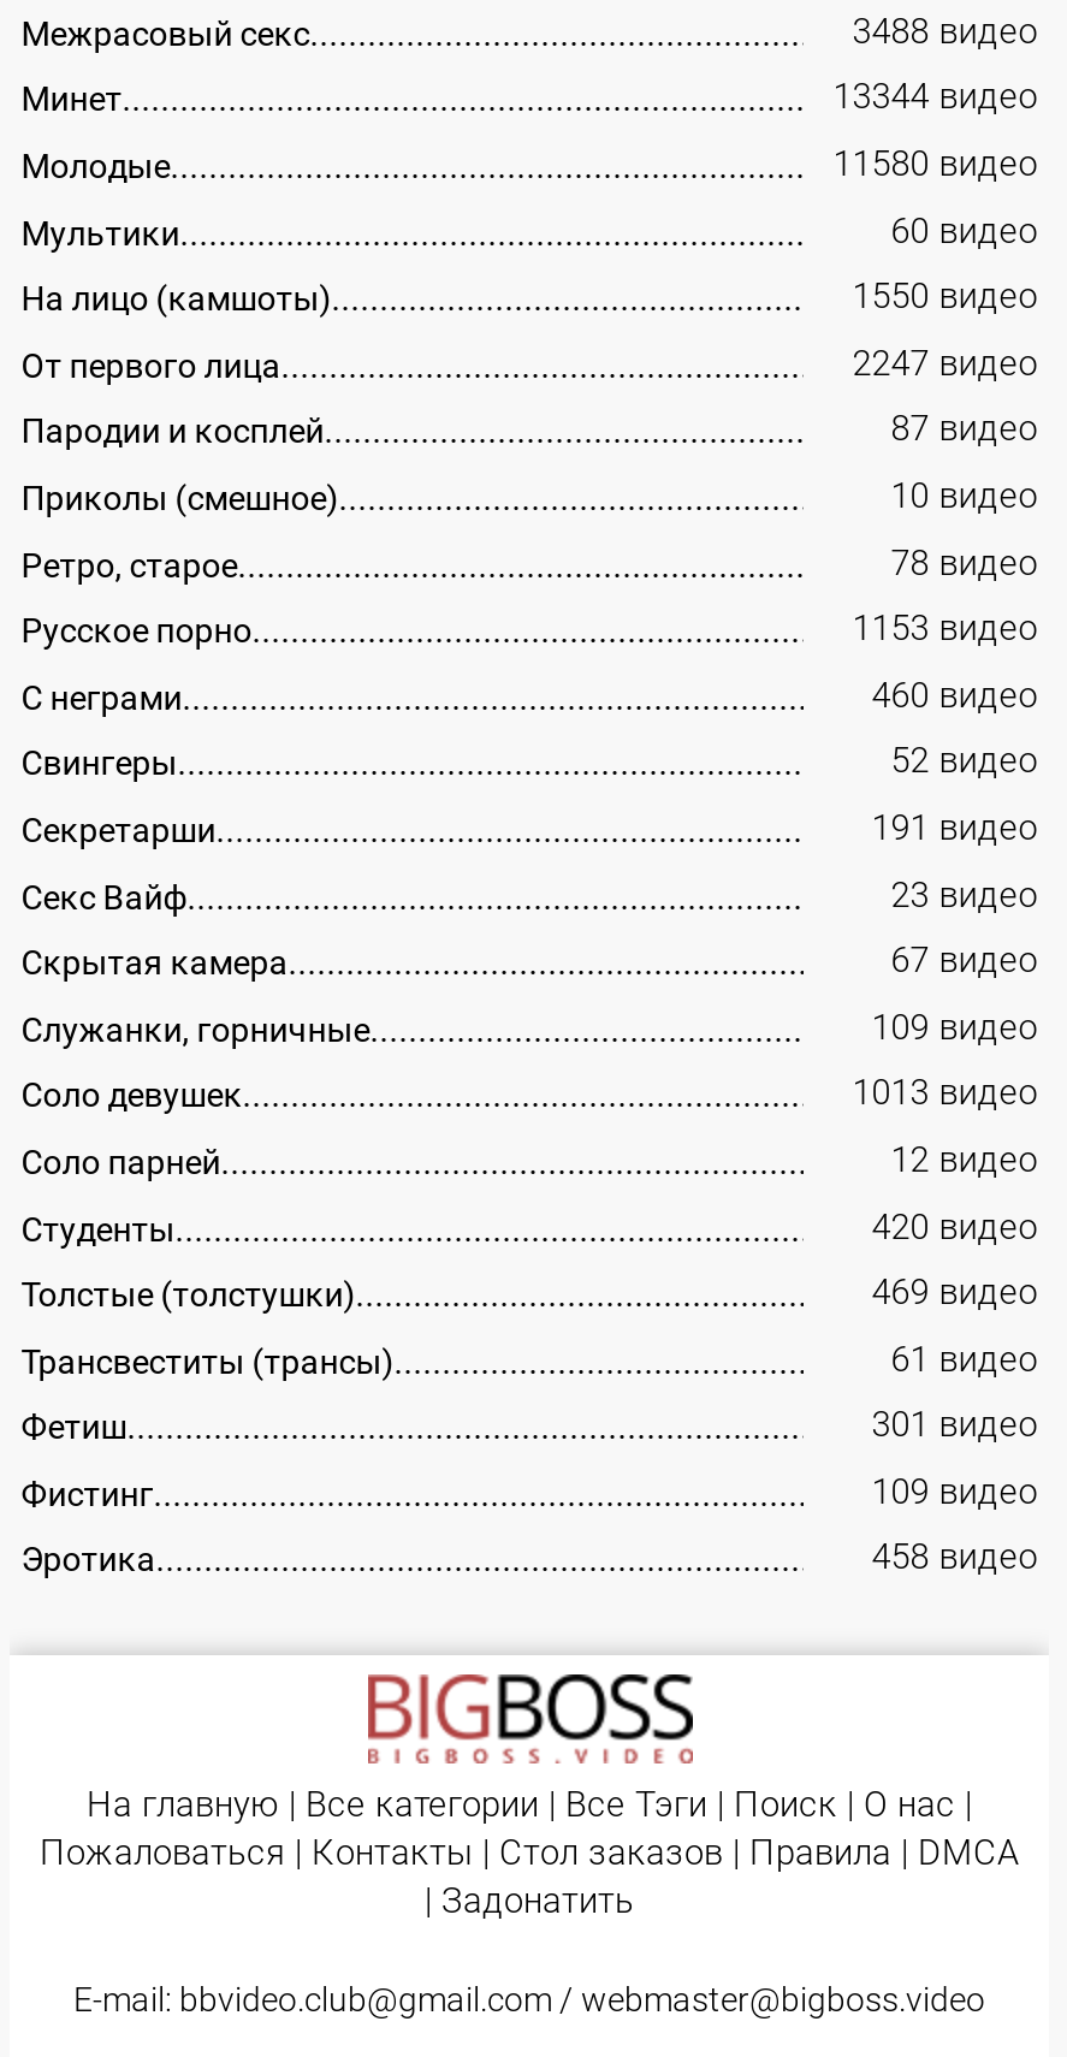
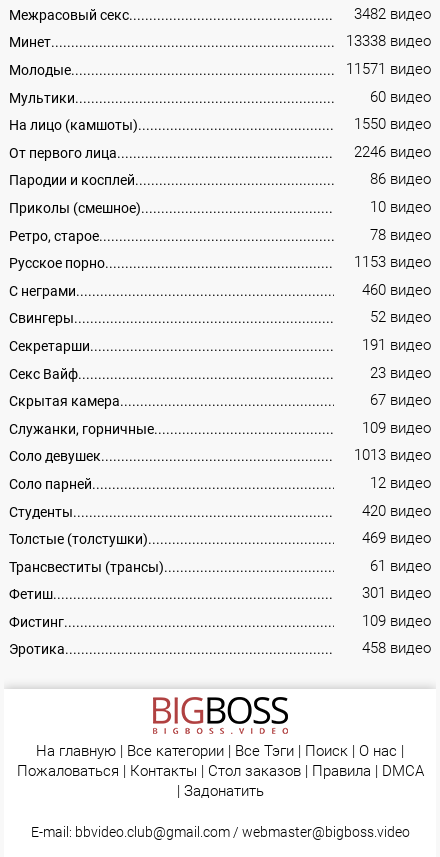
[852,12,1038,52] 3488 видео -> [354,6,431,23] 3482 видео
[833,78,1038,119] 13344 видео -> [346,33,431,50] 13338 видео
[833,144,1038,185] 11580 видео -> [346,61,431,78] 11571 видео
[852,344,1038,384] 2247 видео -> [354,144,431,161] 2246 видео
[891,410,1038,451] 87 видео -> [370,171,431,188] 86 видео

